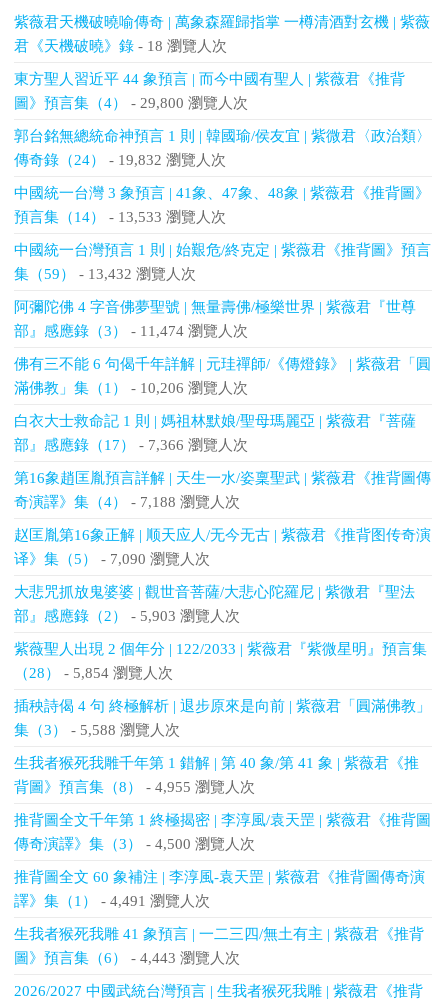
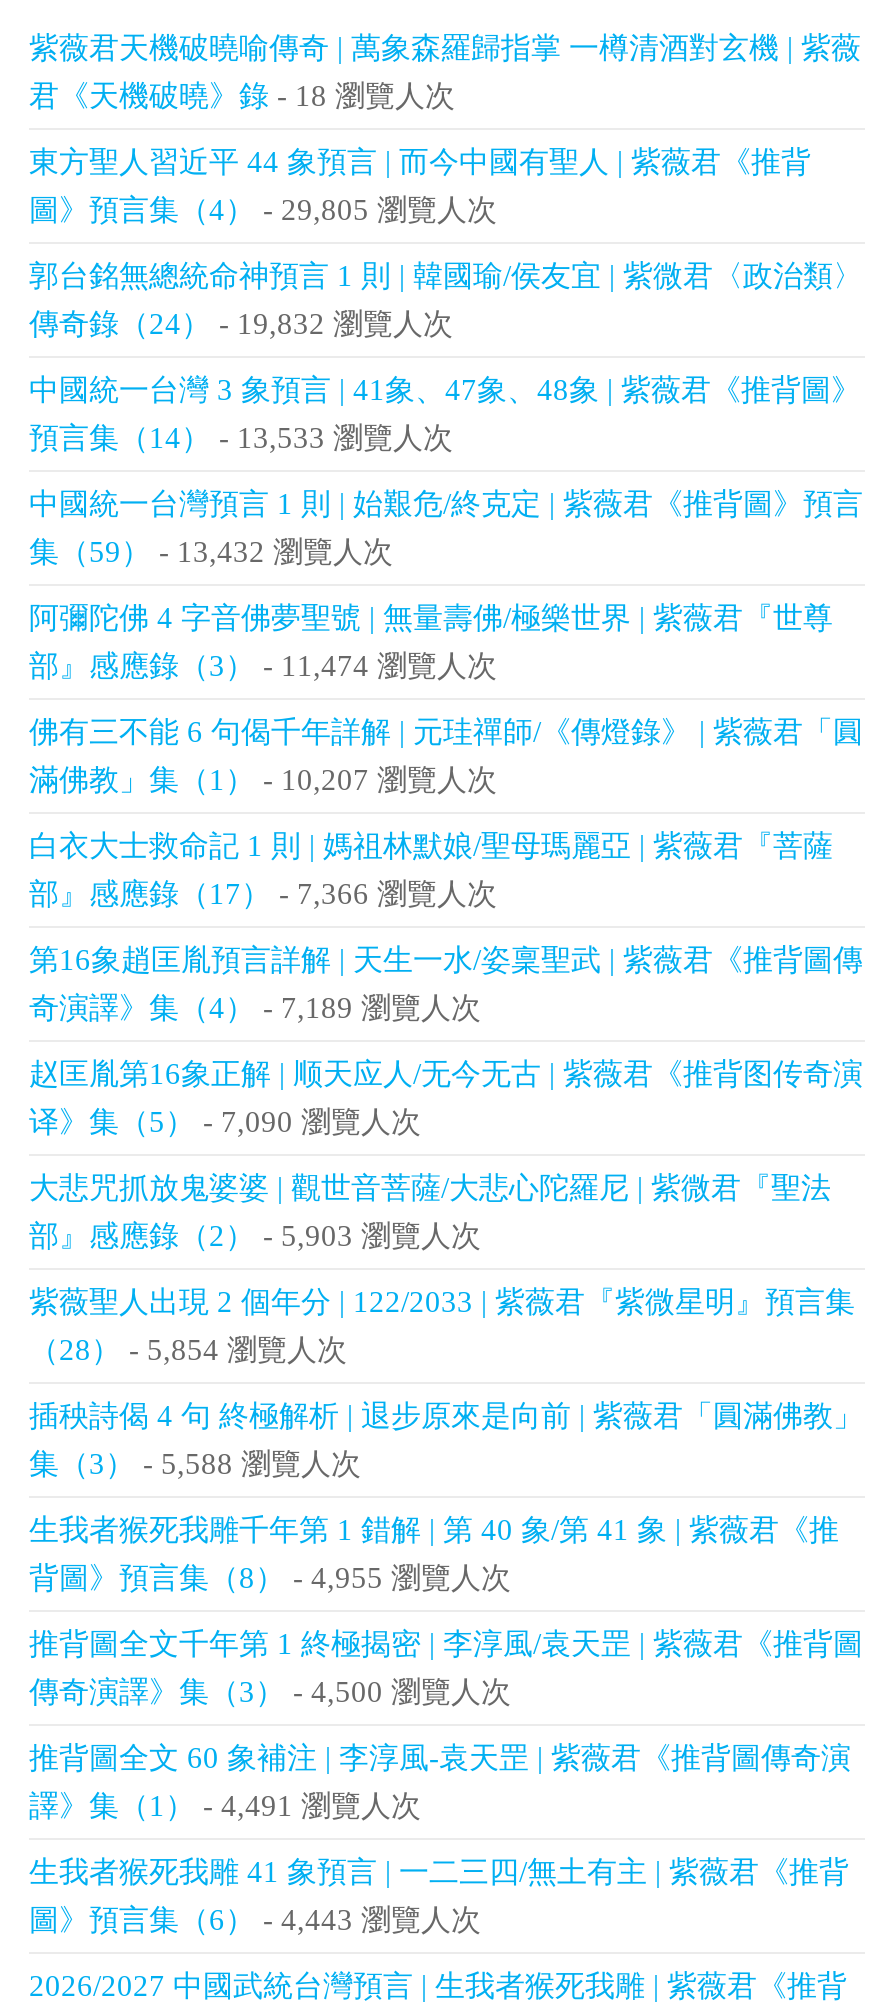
[14,95,248,111] 圖》預言集（4）- 29,800 瀏覽人次 -> [29,194,497,226] 圖》預言集（4）- 29,805 瀏覽人次
[14,380,248,396] 滿佛教」集（1）- 10,206 瀏覽人次 -> [29,764,497,796] 滿佛教」集（1）- 10,207 瀏覽人次
[14,494,240,510] 奇演譯》集（4）- 7,188 瀏覽人次 -> [29,992,481,1024] 奇演譯》集（4）- 7,189 瀏覽人次

